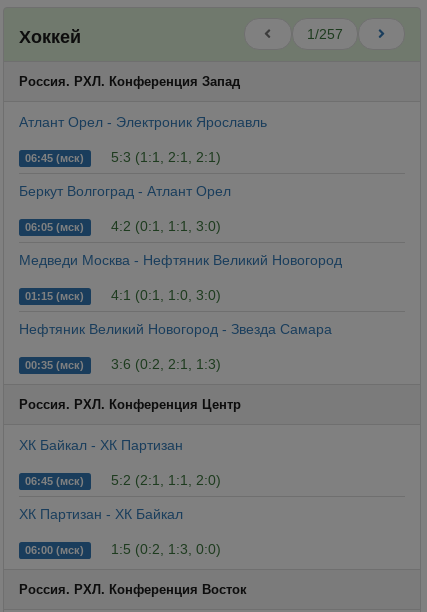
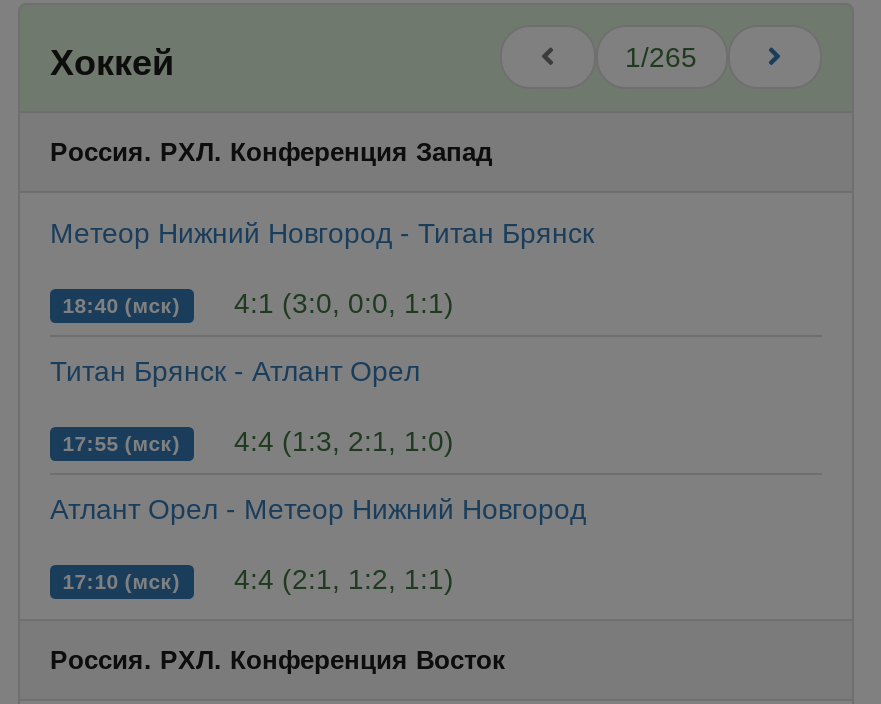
[306,26,342,42] 1/257 -> [625,41,697,73] 1/265
[19,114,342,557] Атлант Орел - Электроник Ярославль | 06:45 (мск) | 5:3 (1:1, 2:1, 2:1) | Беркут Волгоград - Атлант Орел | 06:05 (мск) | 4:2 (0:1, 1:1, 3:0) | Медведи Москва - Нефтяник Великий Новогород | 01:15 (мск) | 4:1 (0:1, 1:0, 3:0) | Нефтяник Великий Новогород - Звезда Самара | 00:35 (мск) | 3:6 (0:2, 2:1, 1:3) | Россия. РХЛ. Конференция Центр | ХК Байкал - ХК Партизан | 06:45 (мск) | 5:2 (2:1, 1:1, 2:0) | ХК Партизан - ХК Байкал | 06:00 (мск) | 1:5 (0:2, 1:3, 0:0) -> [50,217,594,595] Метеор Нижний Новгород - Титан Брянск | 18:40 (мск) | 4:1 (3:0, 0:0, 1:1) | Титан Брянск - Атлант Орел | 17:55 (мск) | 4:4 (1:3, 2:1, 1:0) | Атлант Орел - Метеор Нижний Новгород | 17:10 (мск) | 4:4 (2:1, 1:2, 1:1)

